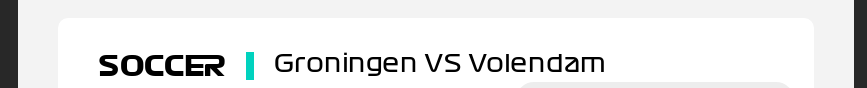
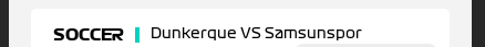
[274,52,606,76] Groningen VS Volendam -> [151,27,362,40] Dunkerque VS Samsunspor

